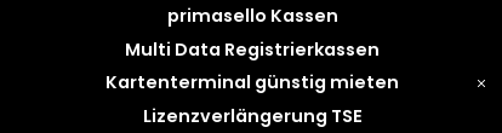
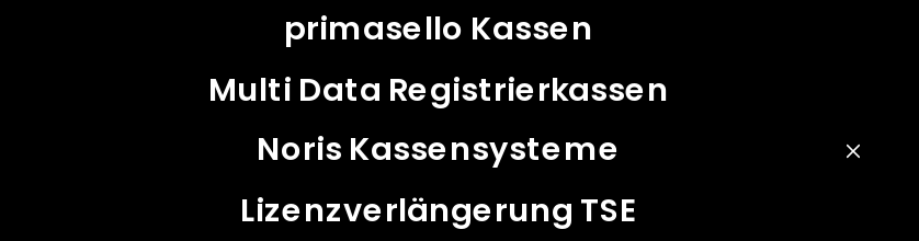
[105,70,399,95] Kartenterminal günstig mieten -> [257,128,621,171] Noris Kassensysteme

